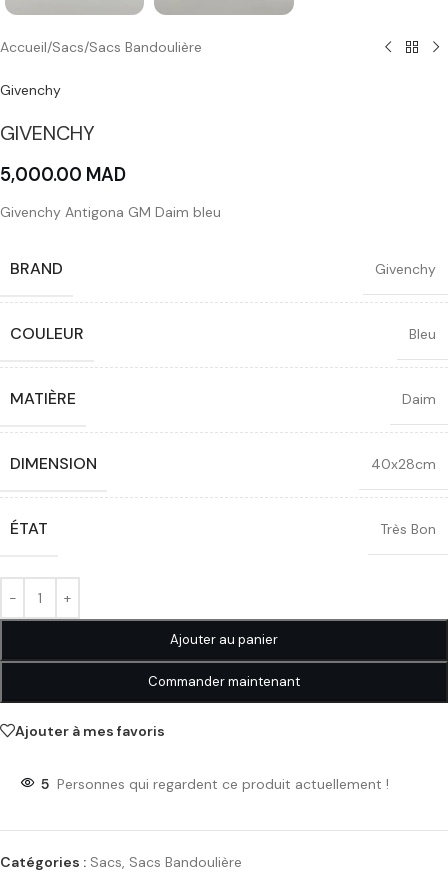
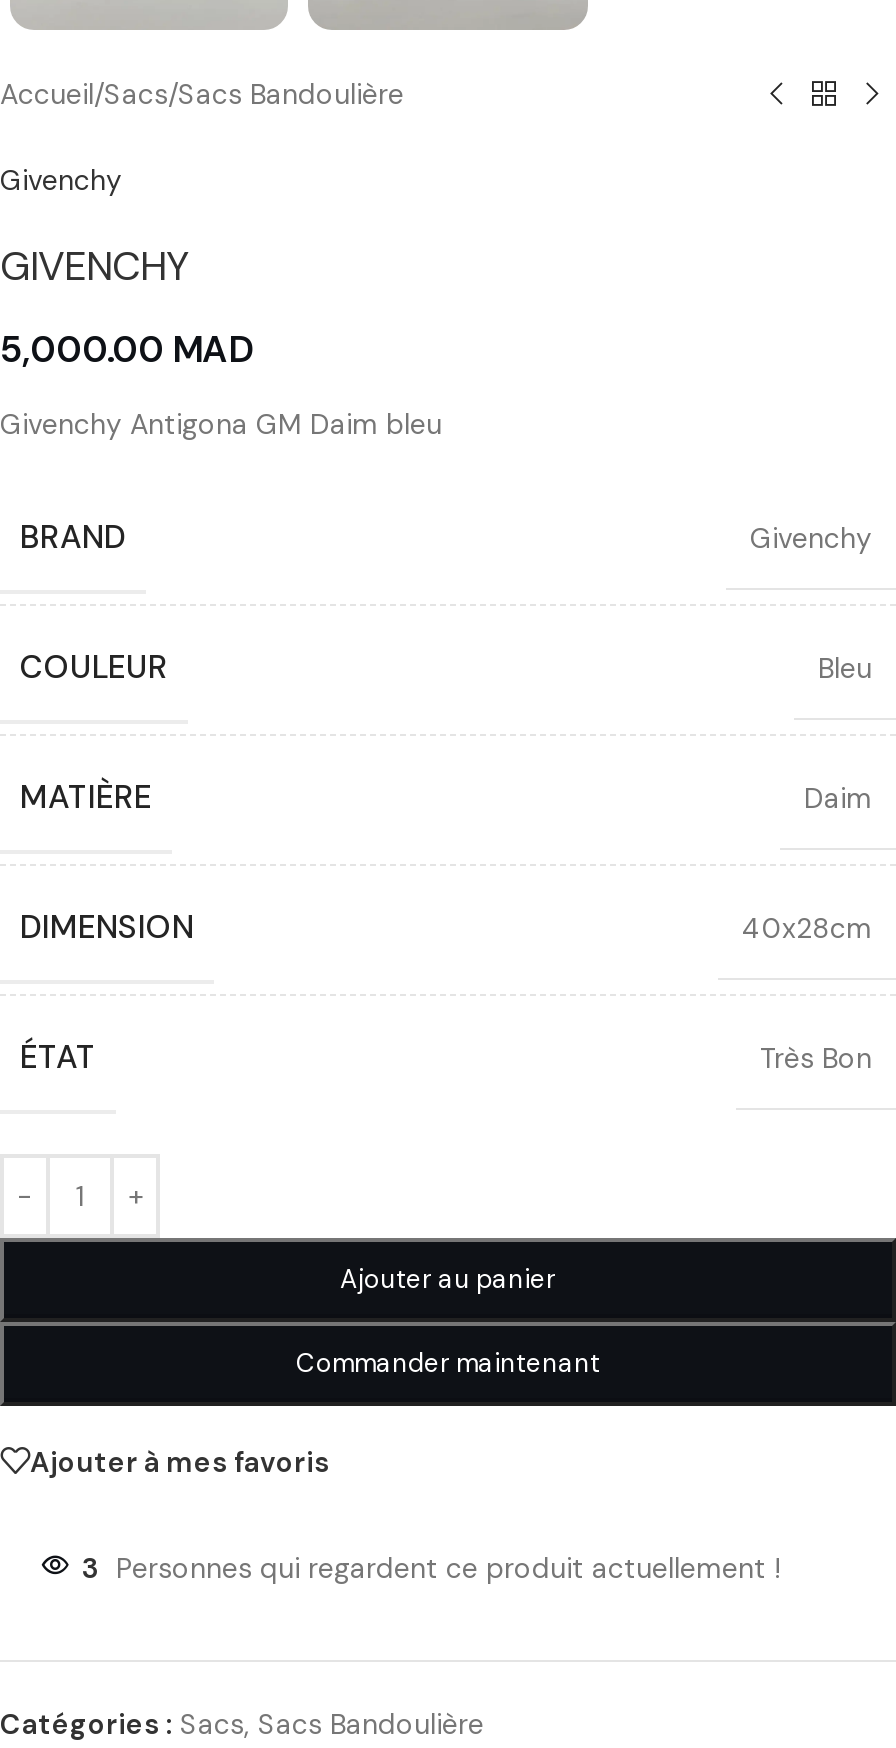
[41,775,389,793] 5 Personnes qui regardent ce produit actuellement ! -> [82,1550,780,1586] 3 Personnes qui regardent ce produit actuellement !

